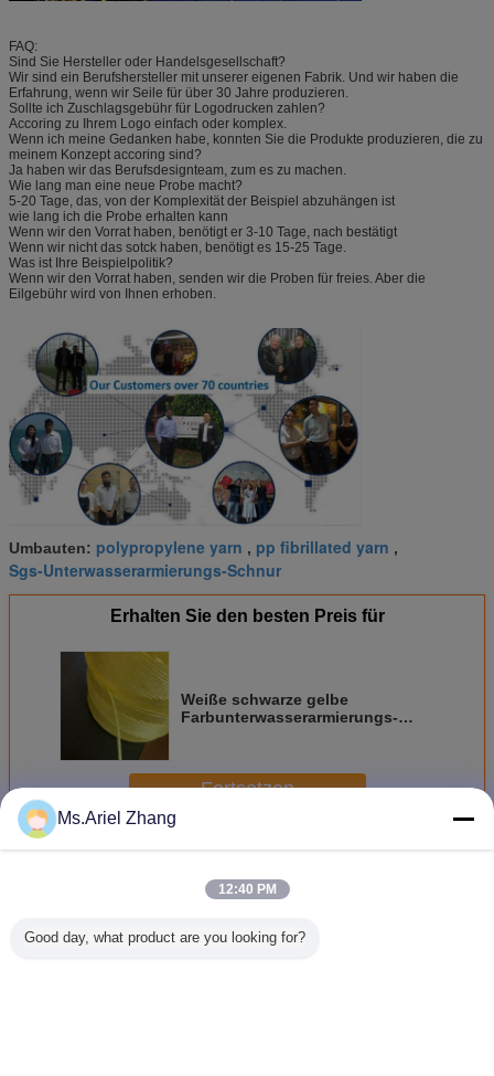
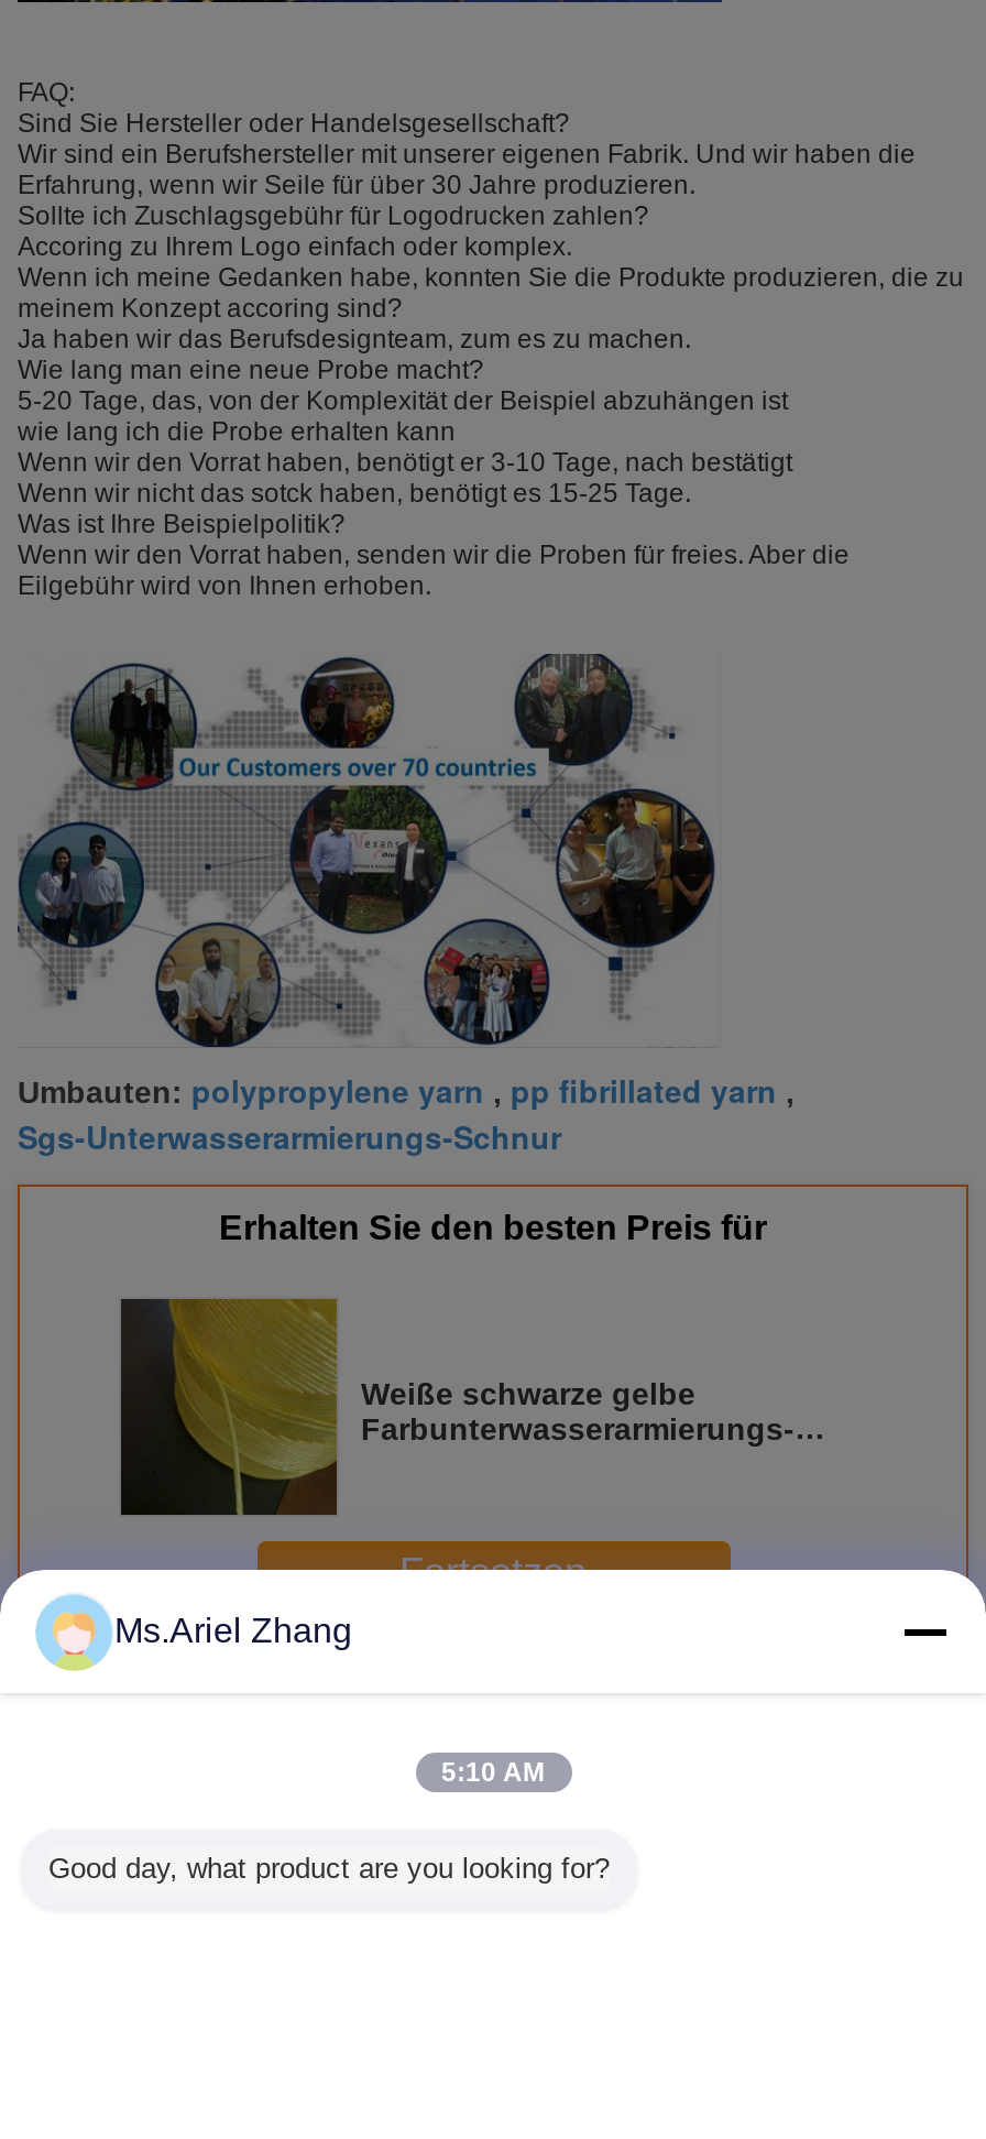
[218,882,276,897] 12:40 PM -> [441,1757,545,1788] 5:10 AM

